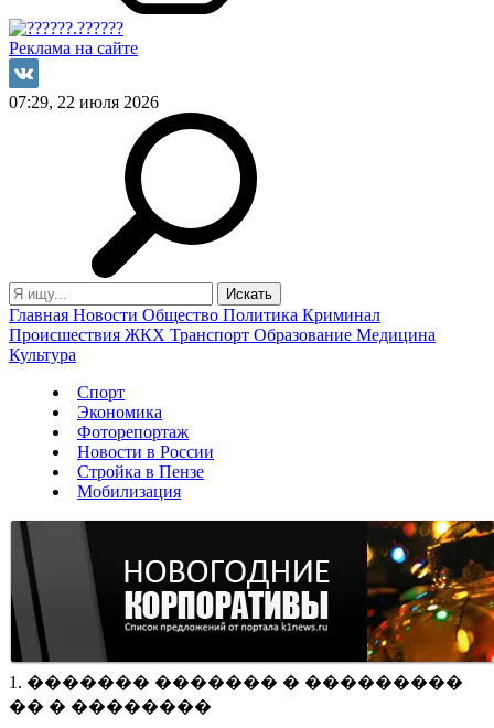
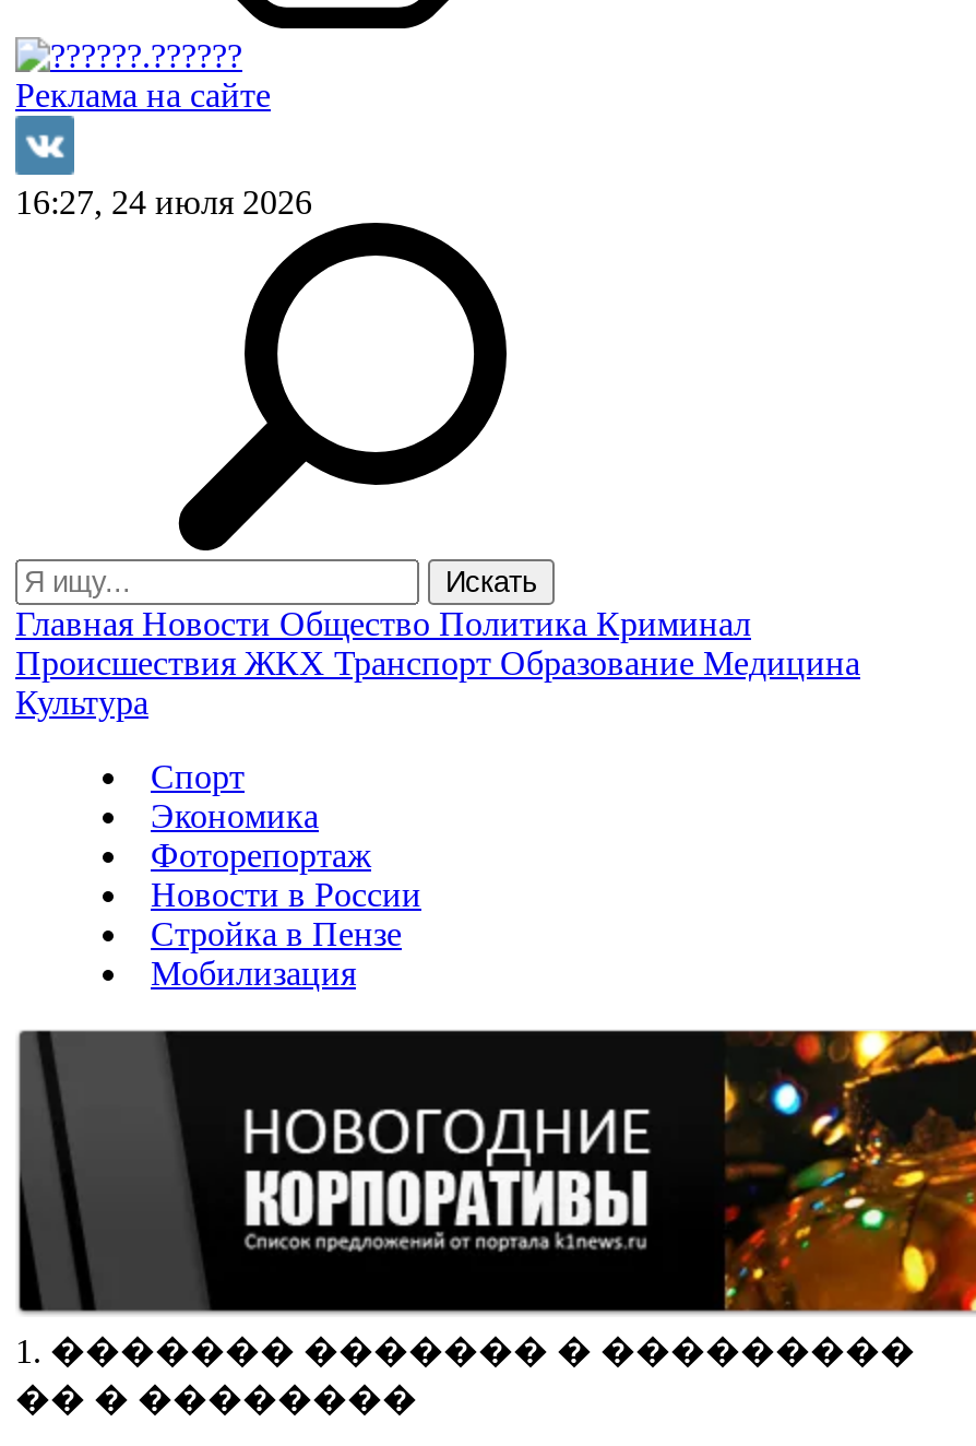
[9,93,159,111] 07:29, 22 июля 2026 -> [15,183,312,221] 16:27, 24 июля 2026

